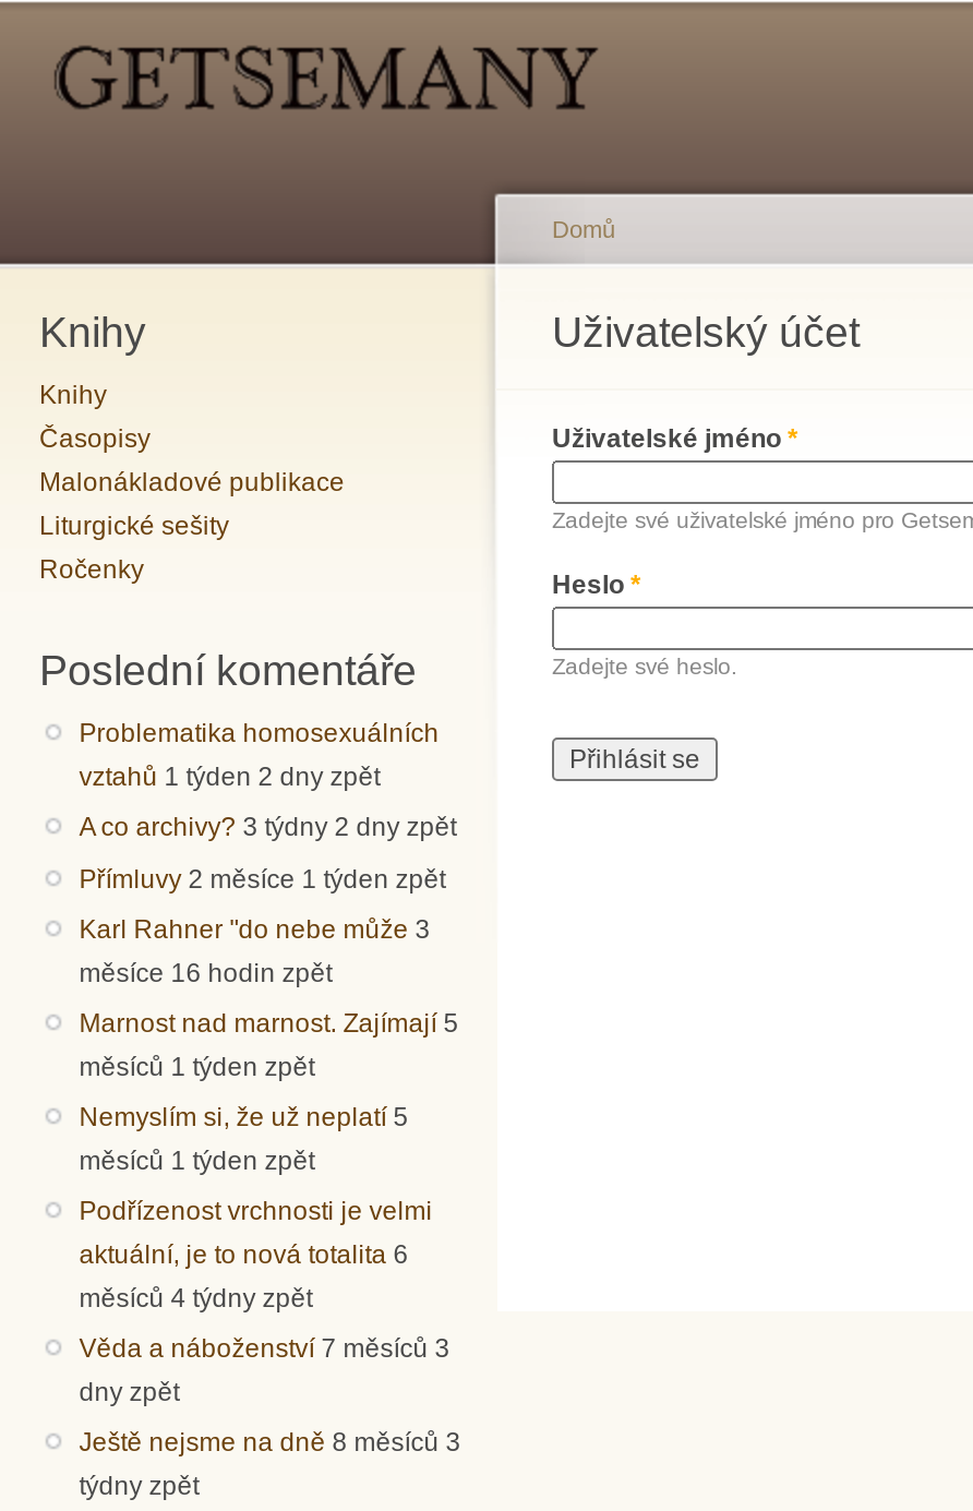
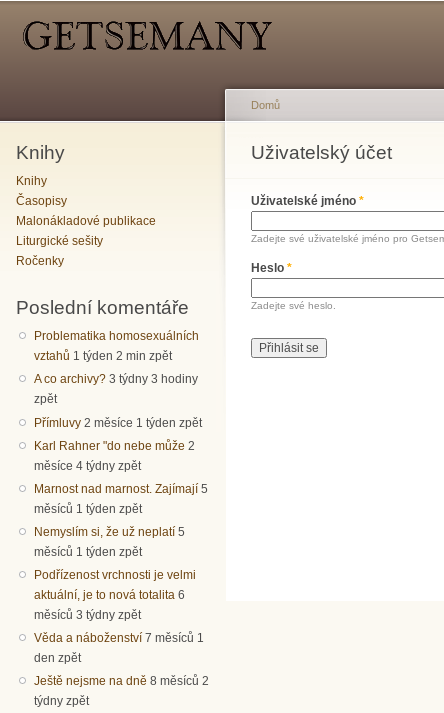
[79,763,380,793] vztahů 1 týden 2 dny zpět -> [34,349,172,363] vztahů 1 týden 2 min zpět
[79,813,456,843] A co archivy? 3 týdny 2 dny zpět -> [34,372,198,406] A co archivy? 3 týdny 3 hodiny | zpět
[79,913,430,944] Karl Rahner "do nebe může 3 -> [34,438,195,452] Karl Rahner "do nebe může 2
[79,957,332,987] měsíce 16 hodin zpět -> [34,458,141,472] měsíce 4 týdny zpět
[79,1282,312,1313] měsíců 4 týdny zpět -> [34,608,141,622] měsíců 3 týdny zpět
[79,1332,450,1363] Věda a náboženství 7 měsíců 3 -> [34,631,204,645] Věda a náboženství 7 měsíců 1
[79,1376,179,1406] dny zpět -> [34,651,81,665] den zpět
[79,1426,461,1457] Ještě nejsme na dně 8 měsíců 3 -> [34,674,209,688] Ještě nejsme na dně 8 měsíců 2

